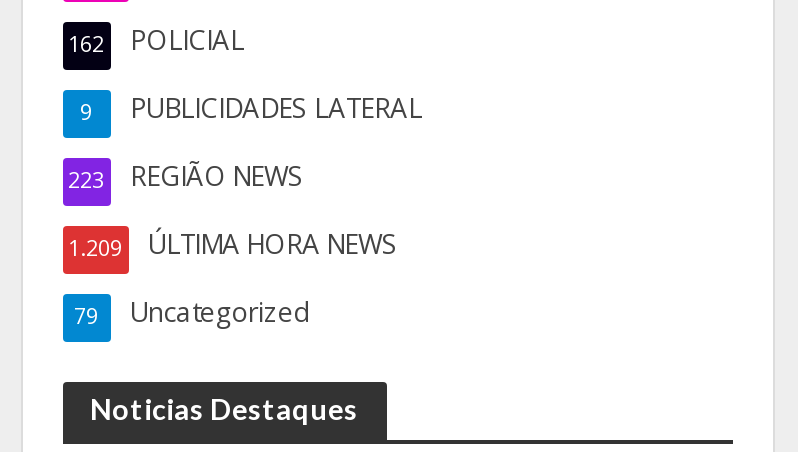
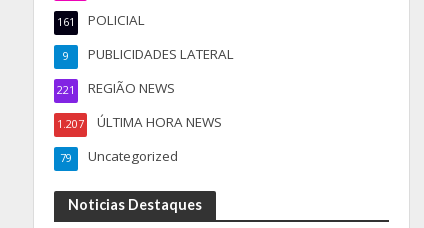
[68,23,244,59] 162 POLICIAL -> [56,11,144,29] 161 POLICIAL
[68,159,304,195] 223 REGIÃO NEWS -> [56,79,174,97] 221 REGIÃO NEWS
[68,227,398,263] 1.209 ÚLTIMA HORA NEWS -> [56,113,221,131] 1.207 ÚLTIMA HORA NEWS

